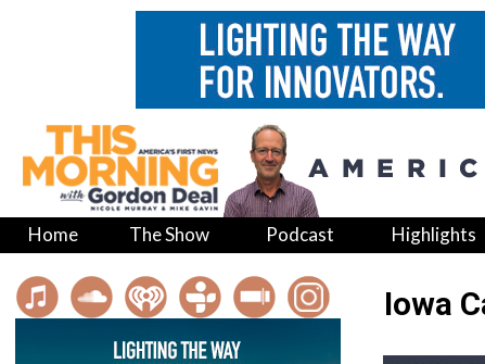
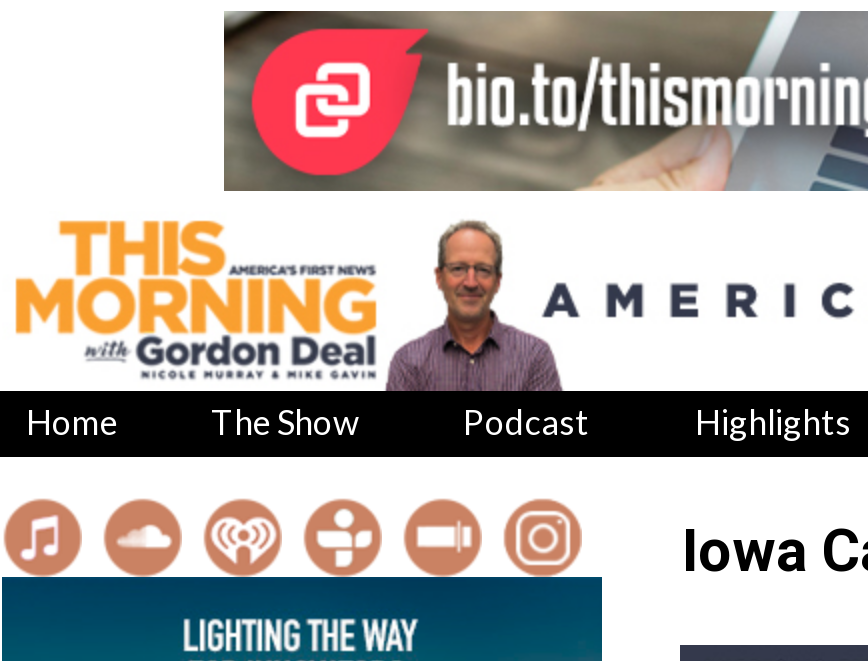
[135,10,482,110] [image] -> [222,9,862,193] [image]

